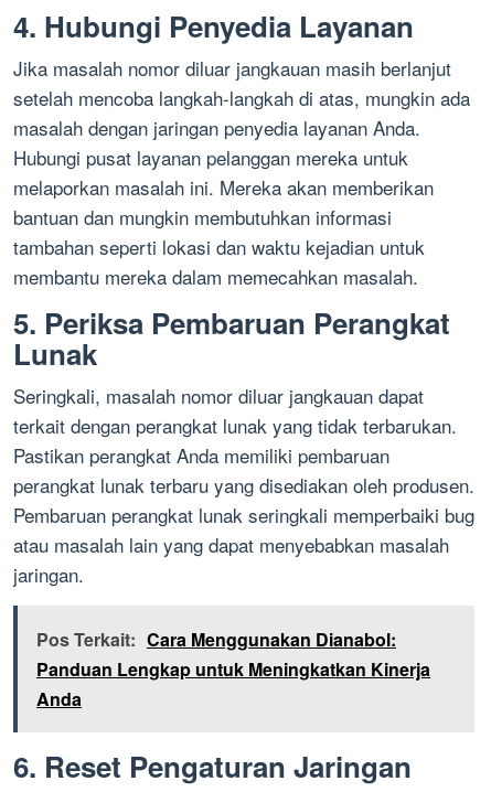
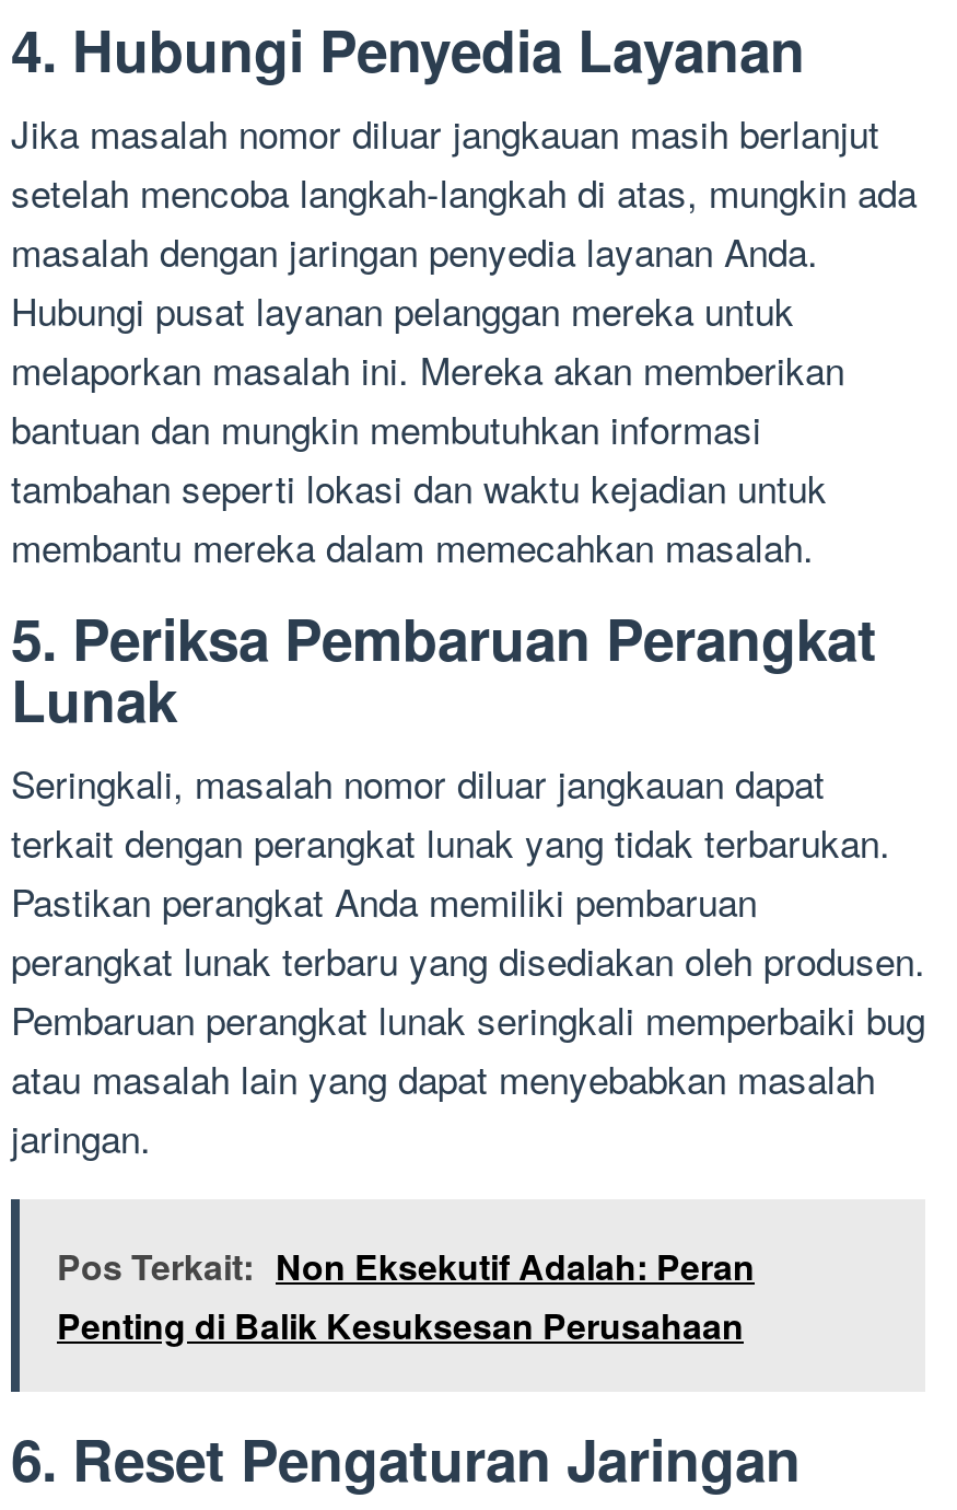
[36,627,430,712] Pos Terkait: Cara Menggunakan Dianabol: | Panduan Lengkap untuk Meningkatkan Kinerja | Anda -> [57,1241,755,1351] Pos Terkait: Non Eksekutif Adalah: Peran | Penting di Balik Kesuksesan Perusahaan

